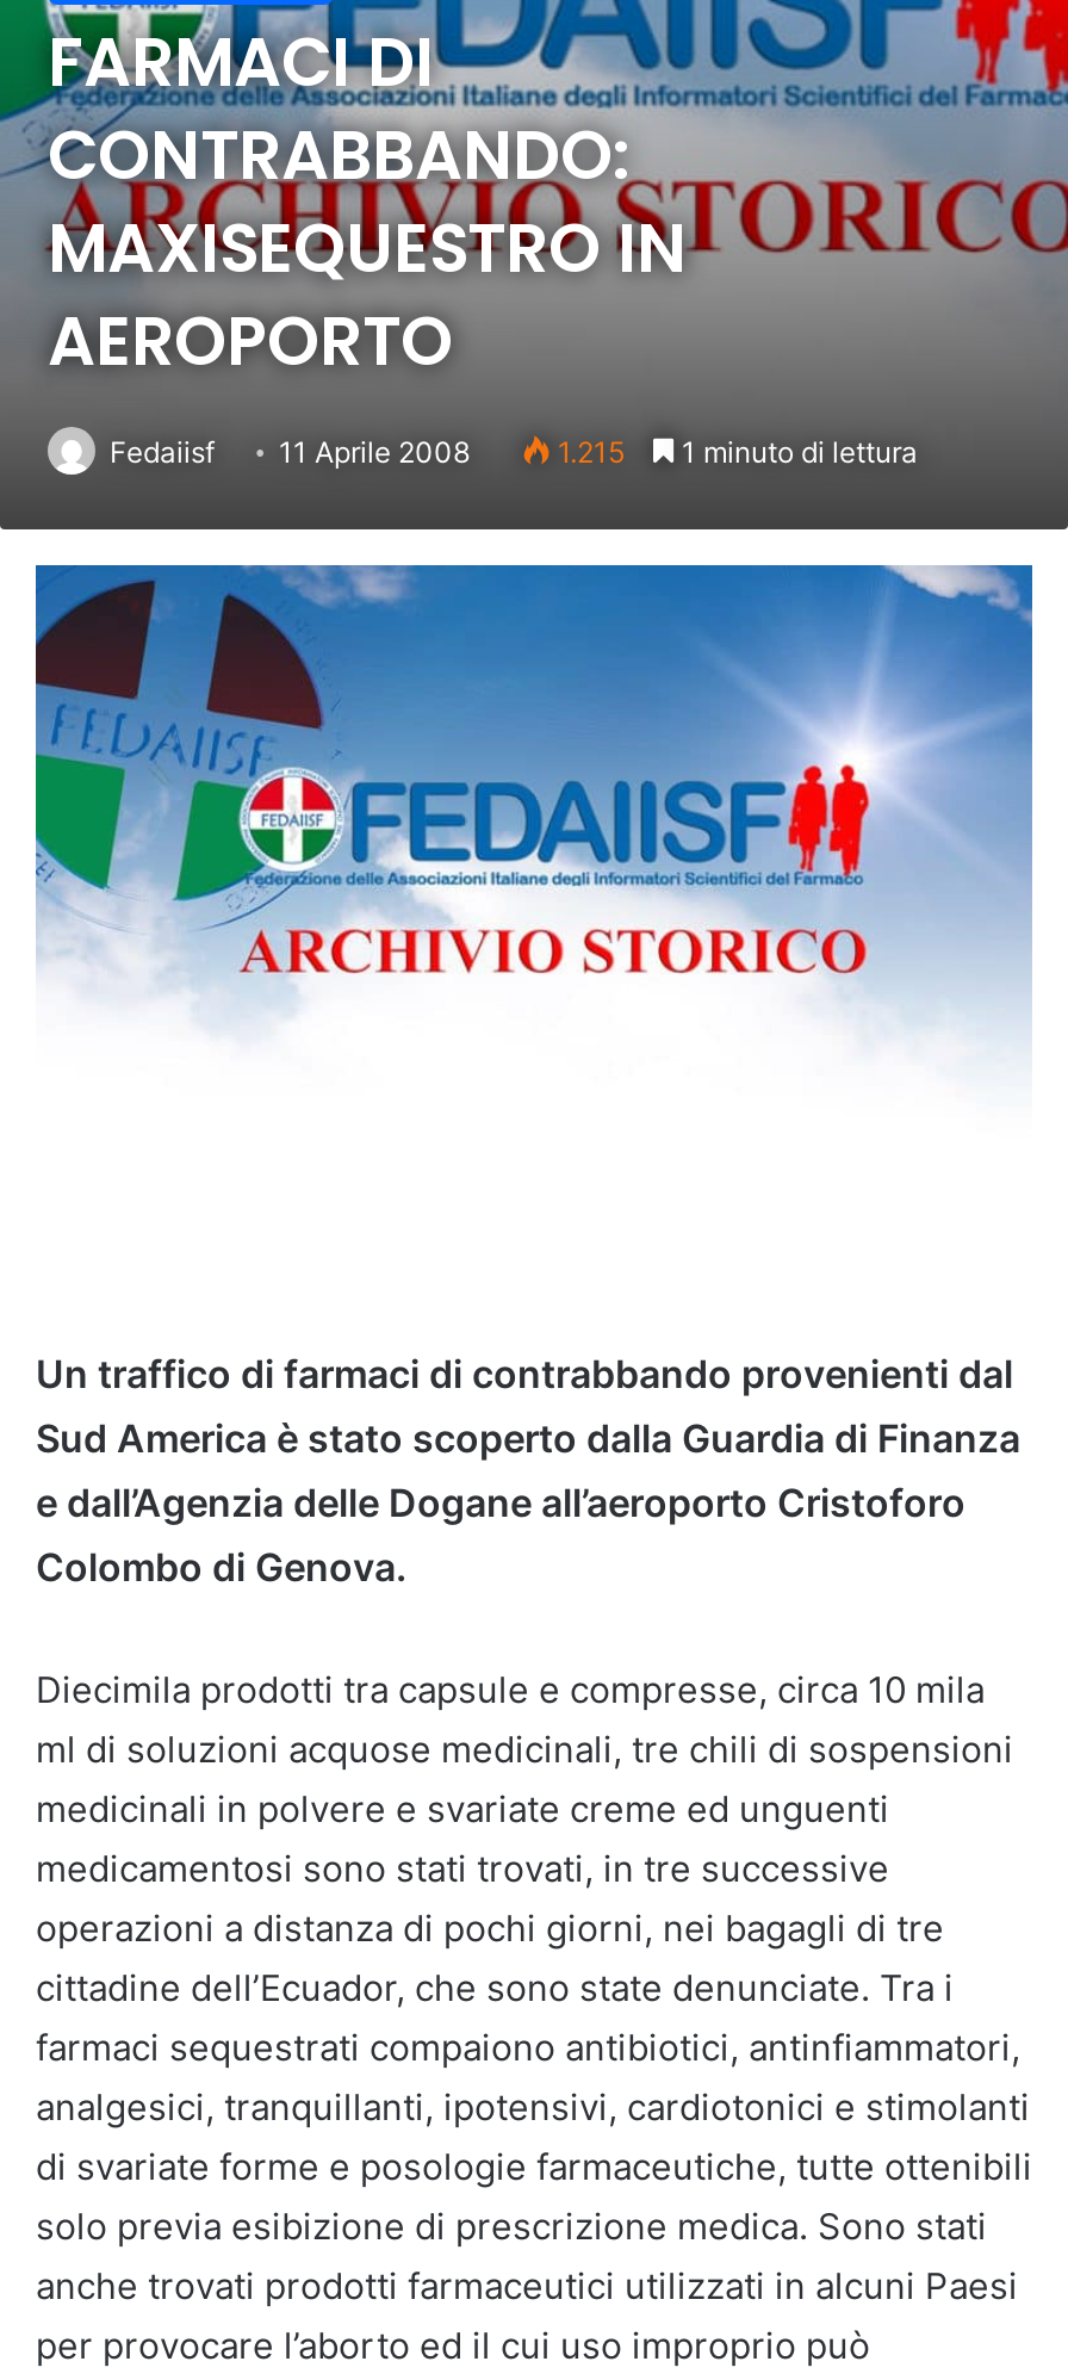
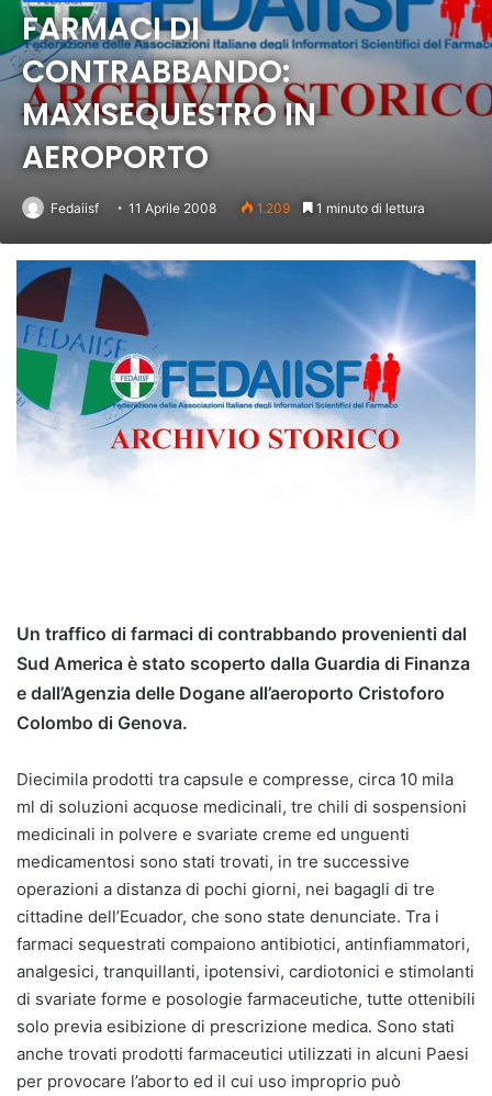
[551,435,918,471] 1.215 1 minuto di lettura -> [254,200,425,217] 1.209 1 minuto di lettura

